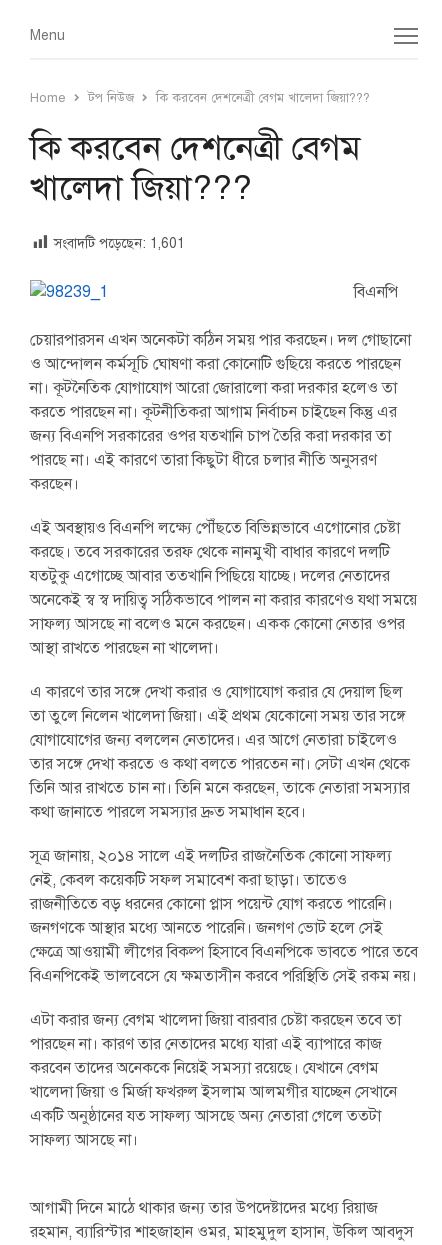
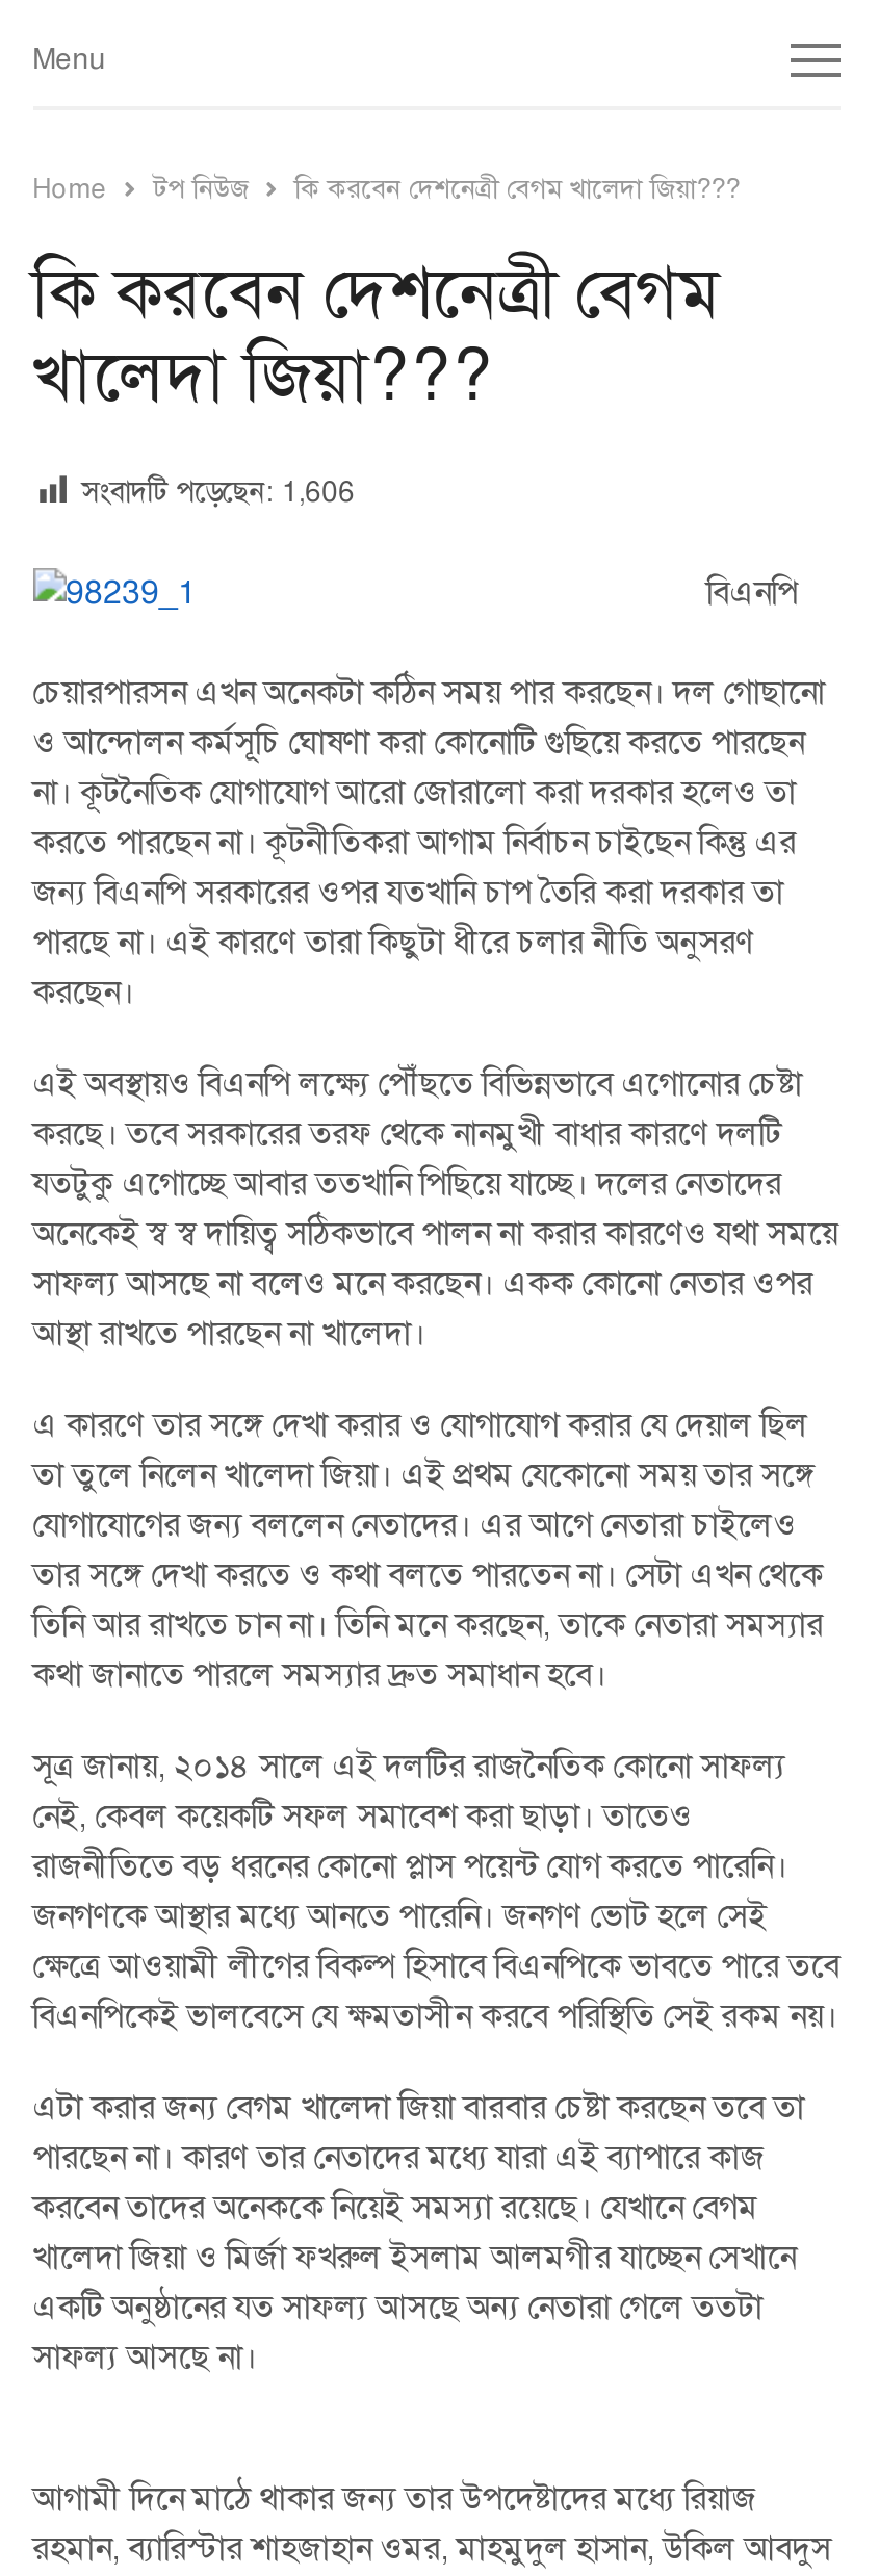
[54,235,185,252] সংবাদটি পড়েছেন: 1,601 -> [82,474,355,510] সংবাদটি পড়েছেন: 1,606

